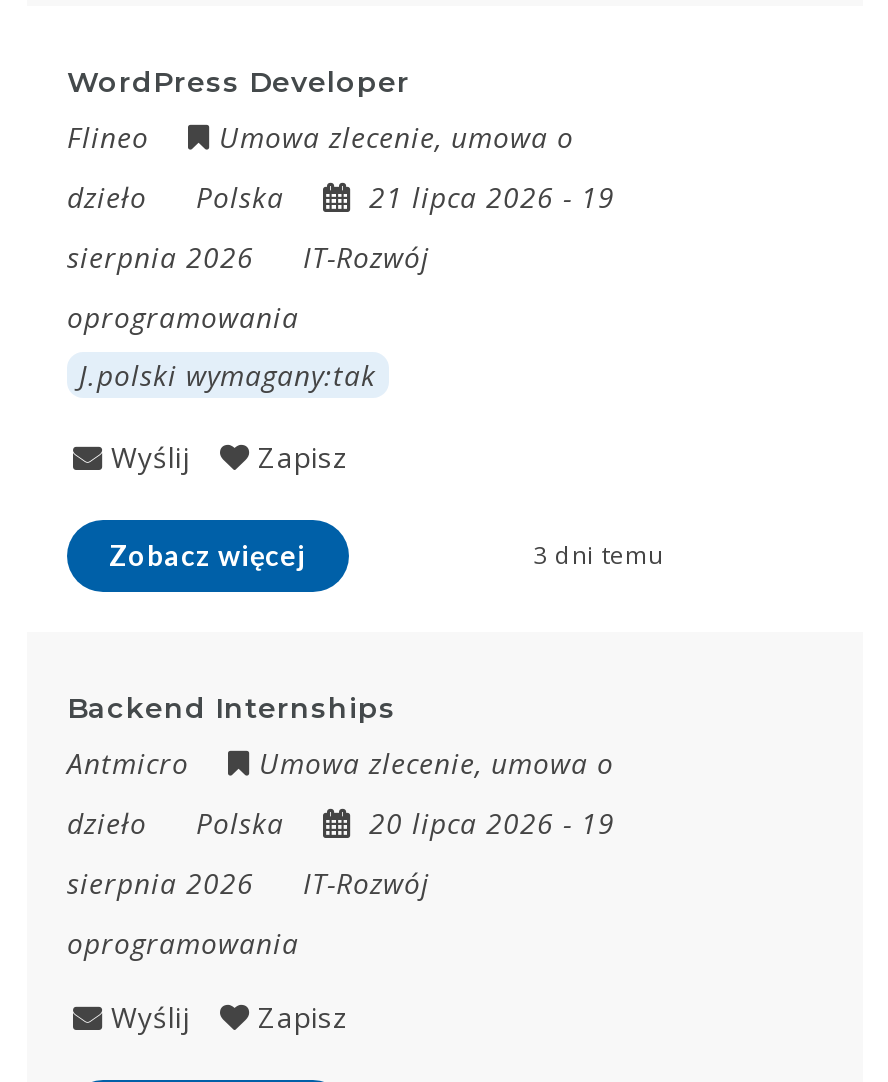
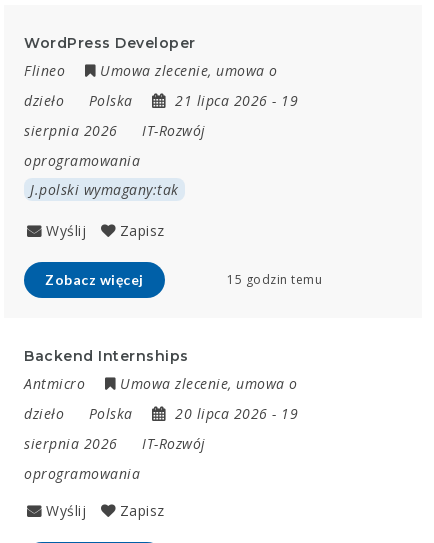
[533,537,663,571] 3 dni temu -> [227,270,322,287] 15 godzin temu

